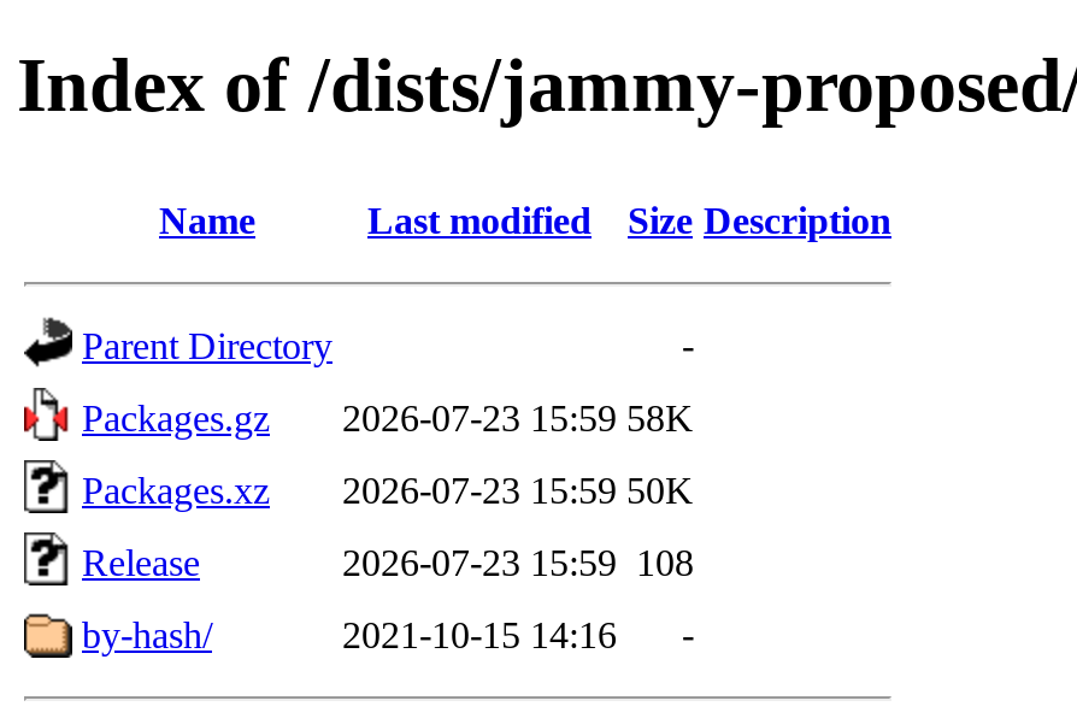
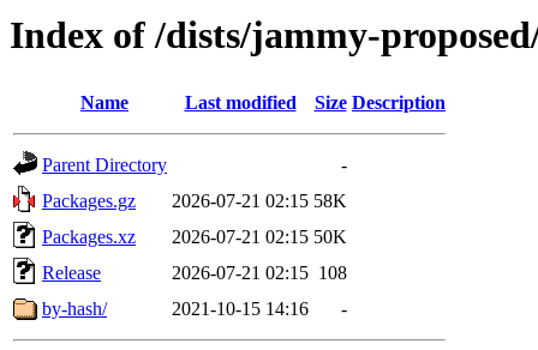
[82,397,694,438] Packages.gz 2026-07-23 15:59 58K -> [42,190,347,211] Packages.gz 2026-07-21 02:15 58K
[82,470,694,511] Packages.xz 2026-07-23 15:59 50K -> [42,226,347,247] Packages.xz 2026-07-21 02:15 50K
[342,542,694,583] 2026-07-23 15:59 108 -> [172,262,347,283] 2026-07-21 02:15 108

